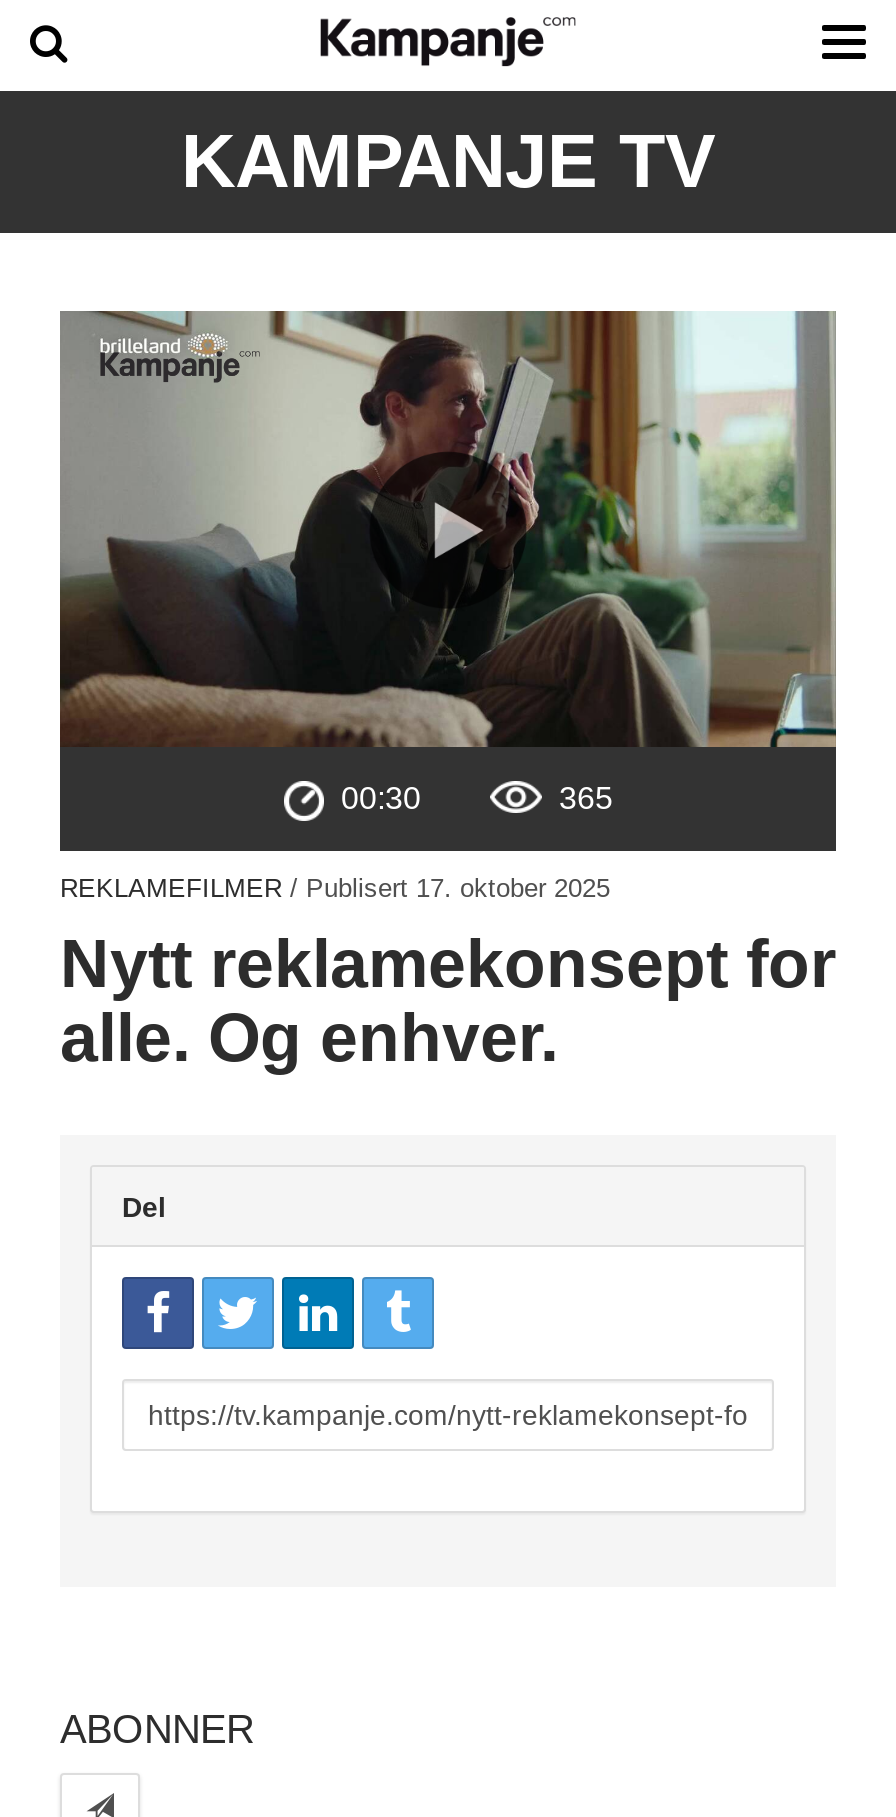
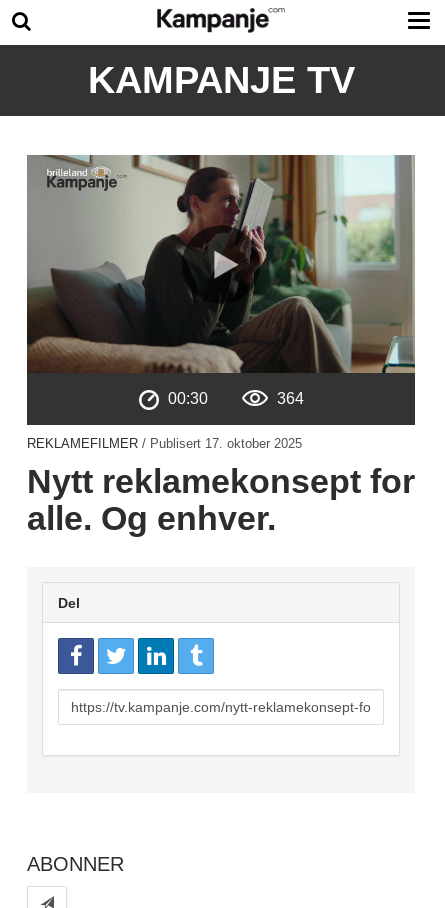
[551,781,613,815] 365 -> [272,390,303,407] 364

